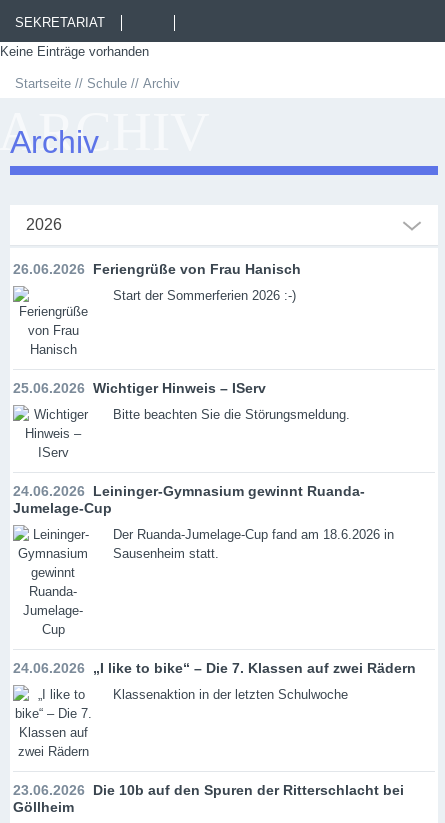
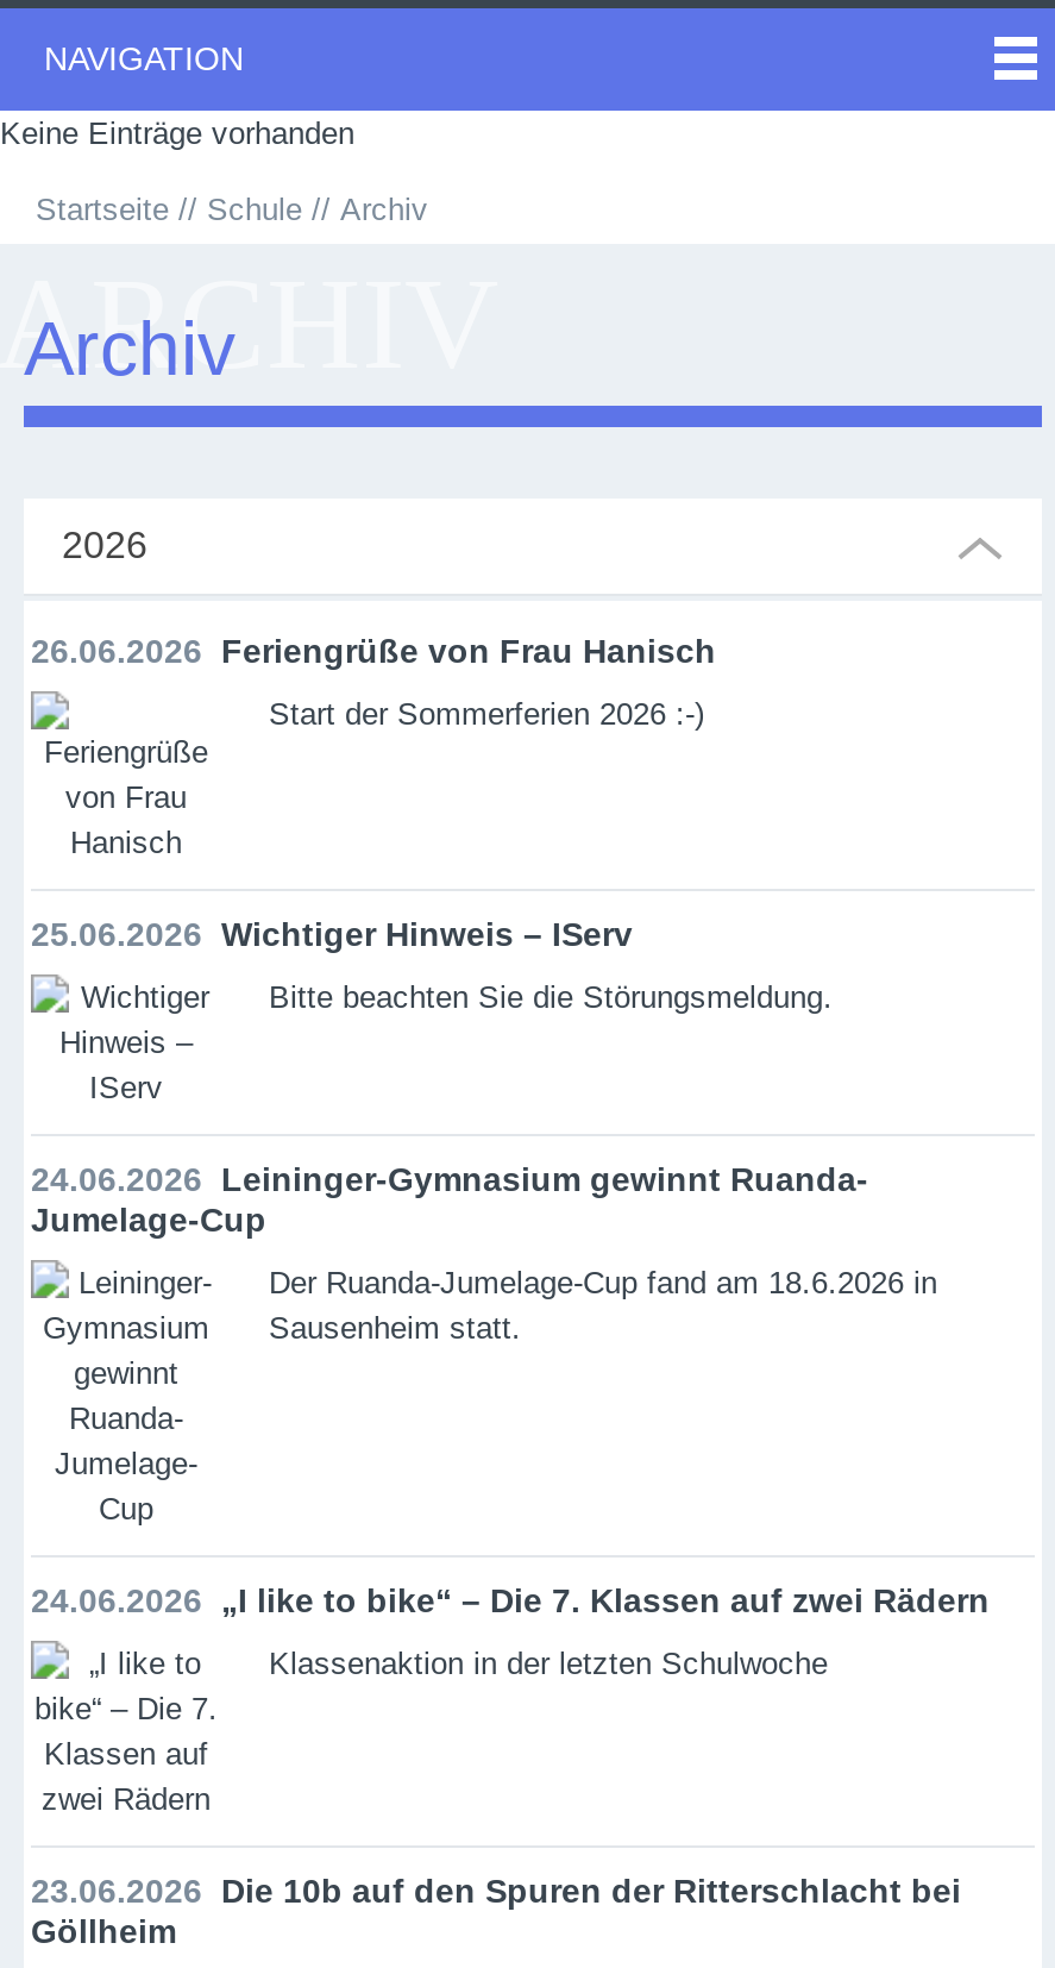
[15,15,105,30] SEKRETARIAT -> [44,39,244,77] NAVIGATION

